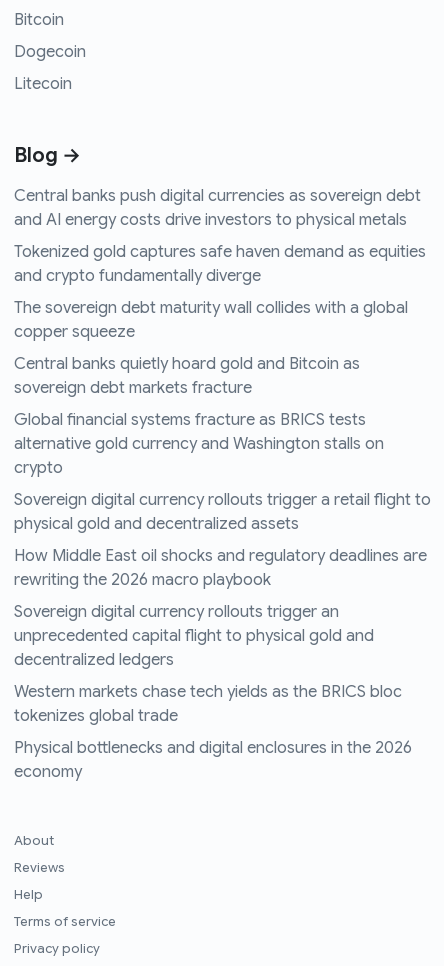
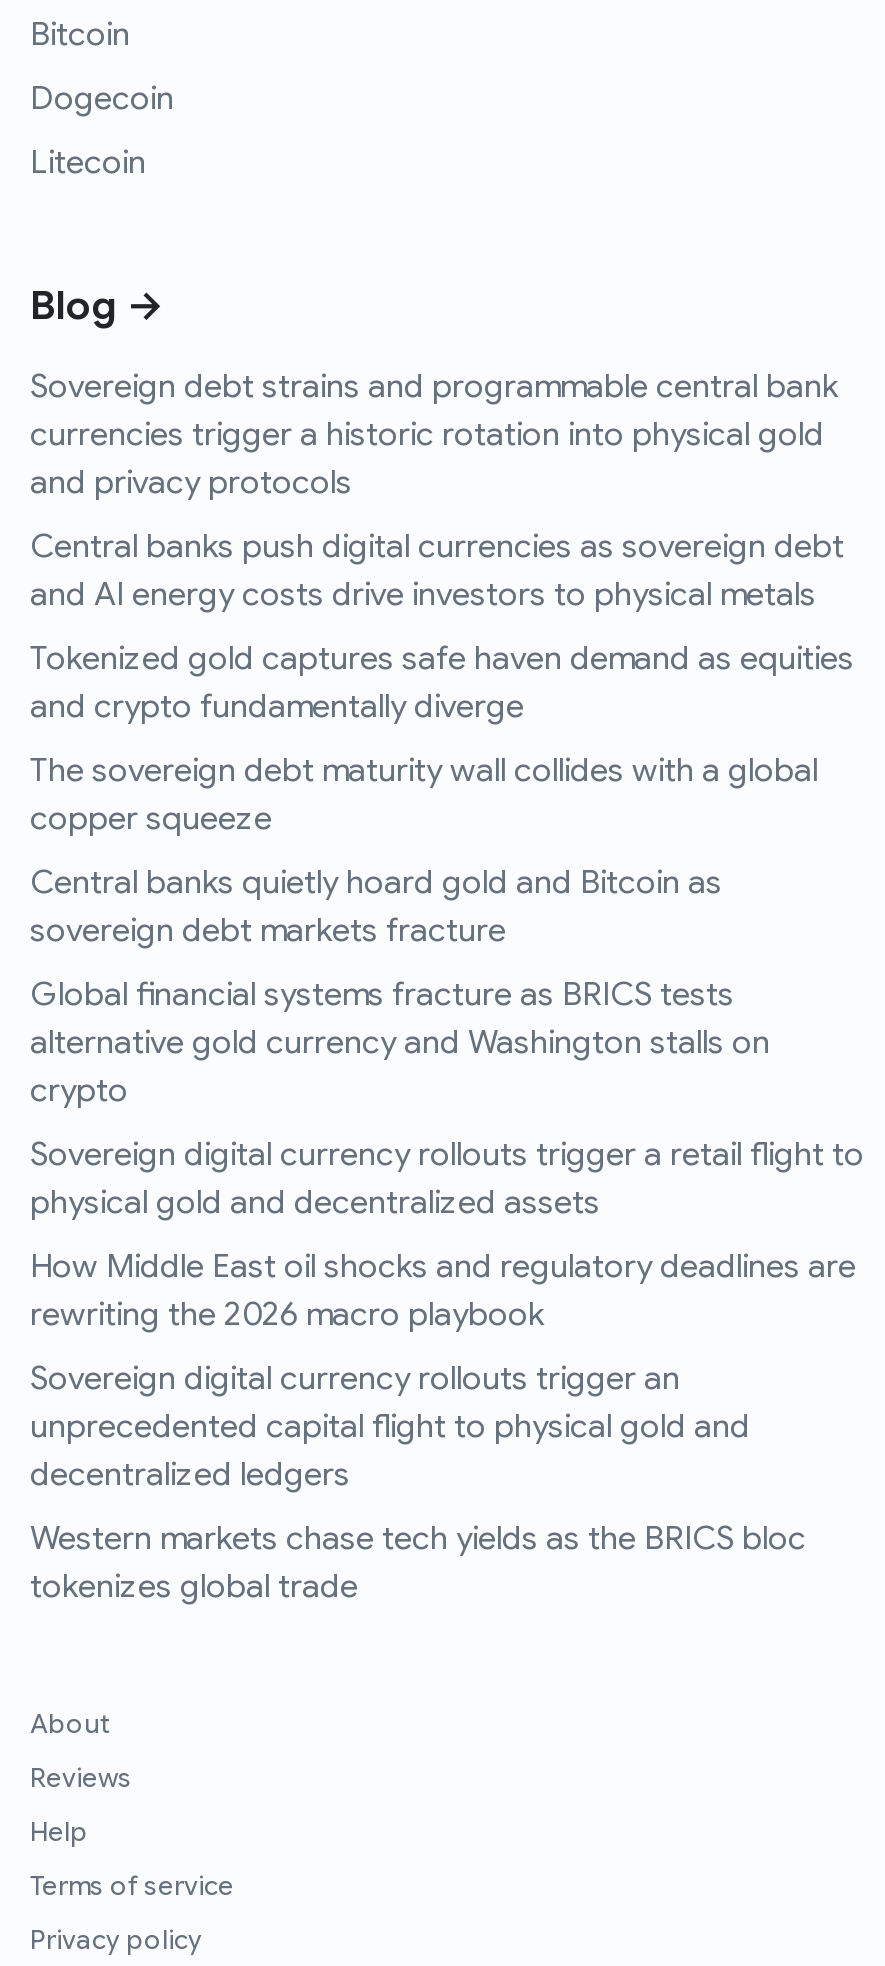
none -> [30,368,838,504] Sovereign debt strains and programmable central bank | currencies trigger a historic rotation into physical gold | and privacy protocols
moved [14,186,431,726] -> [30,528,864,1608]: Central banks push digital currencies as sovereign debt | and AI energy costs drive investors to physical metals | Tokenized gold captures safe haven demand as equities | ... | Western markets chase tech yields as the BRICS bloc | tokenizes global trade
[14,738,412,782] Physical bottlenecks and digital enclosures in the 2026 | economy -> none

